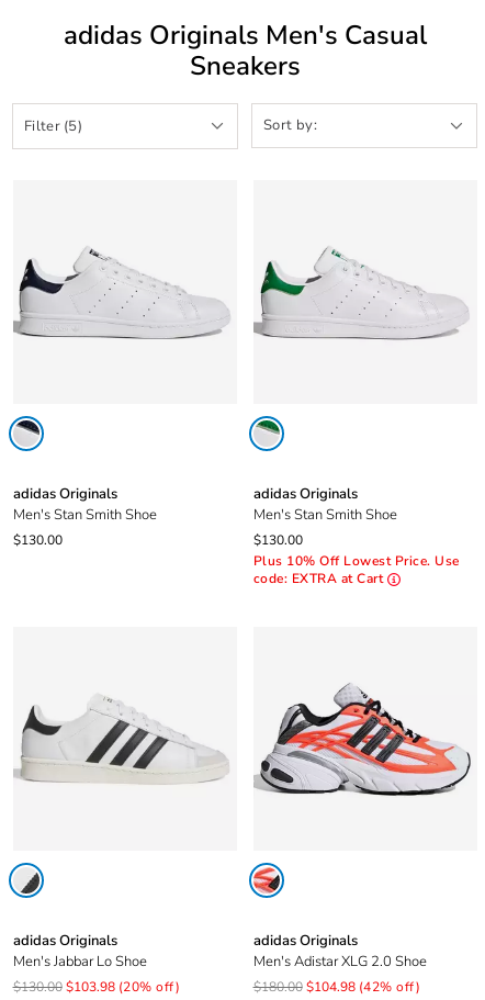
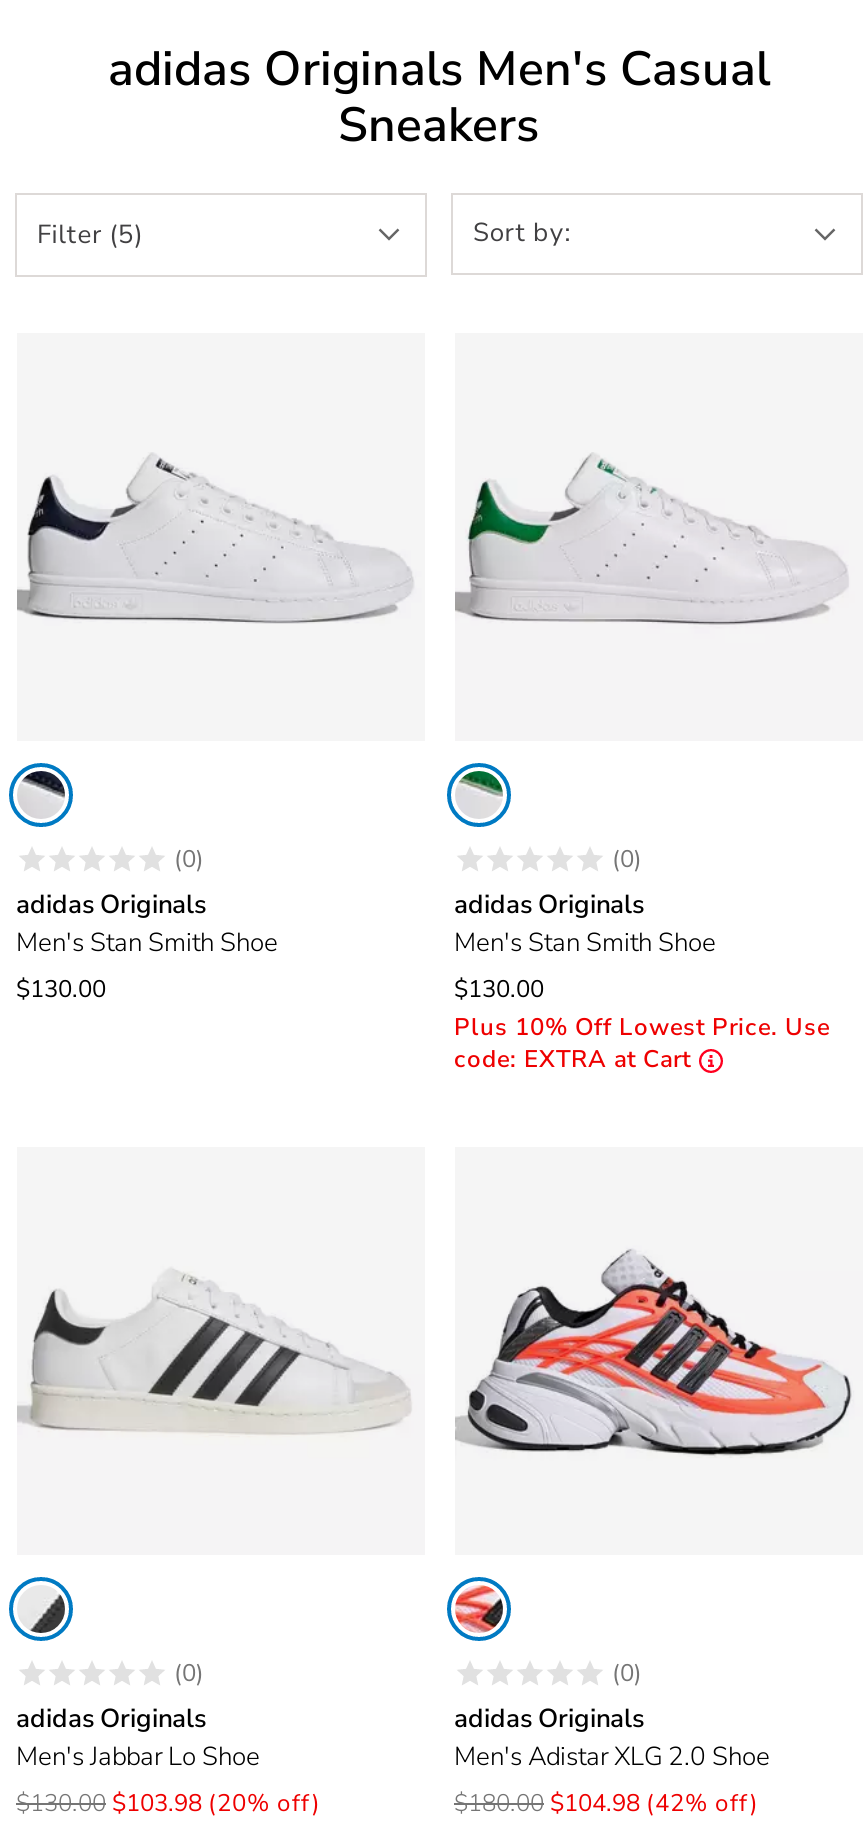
none -> [174,843,204,875] (0)
none -> [612,843,642,875] (0)
none -> [174,1657,204,1689] (0)
none -> [612,1657,642,1689] (0)

